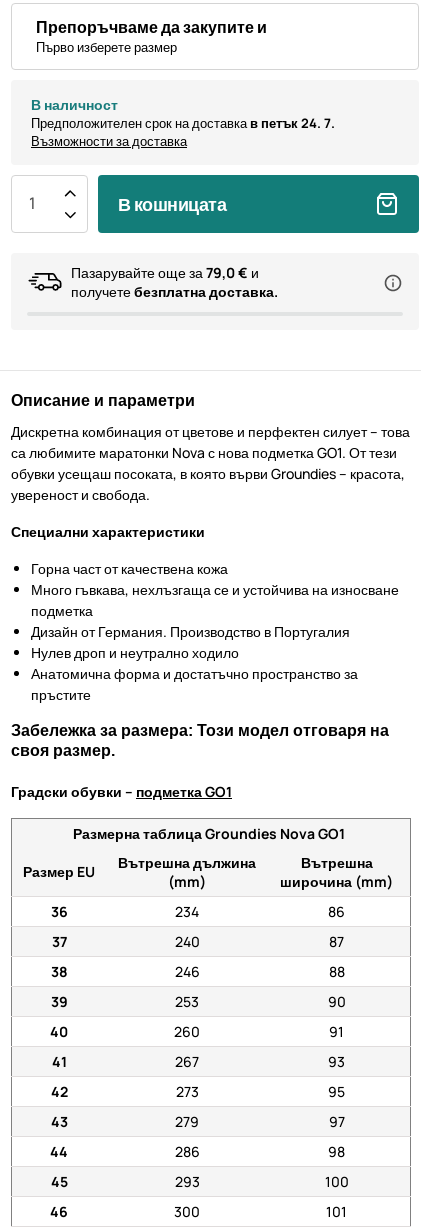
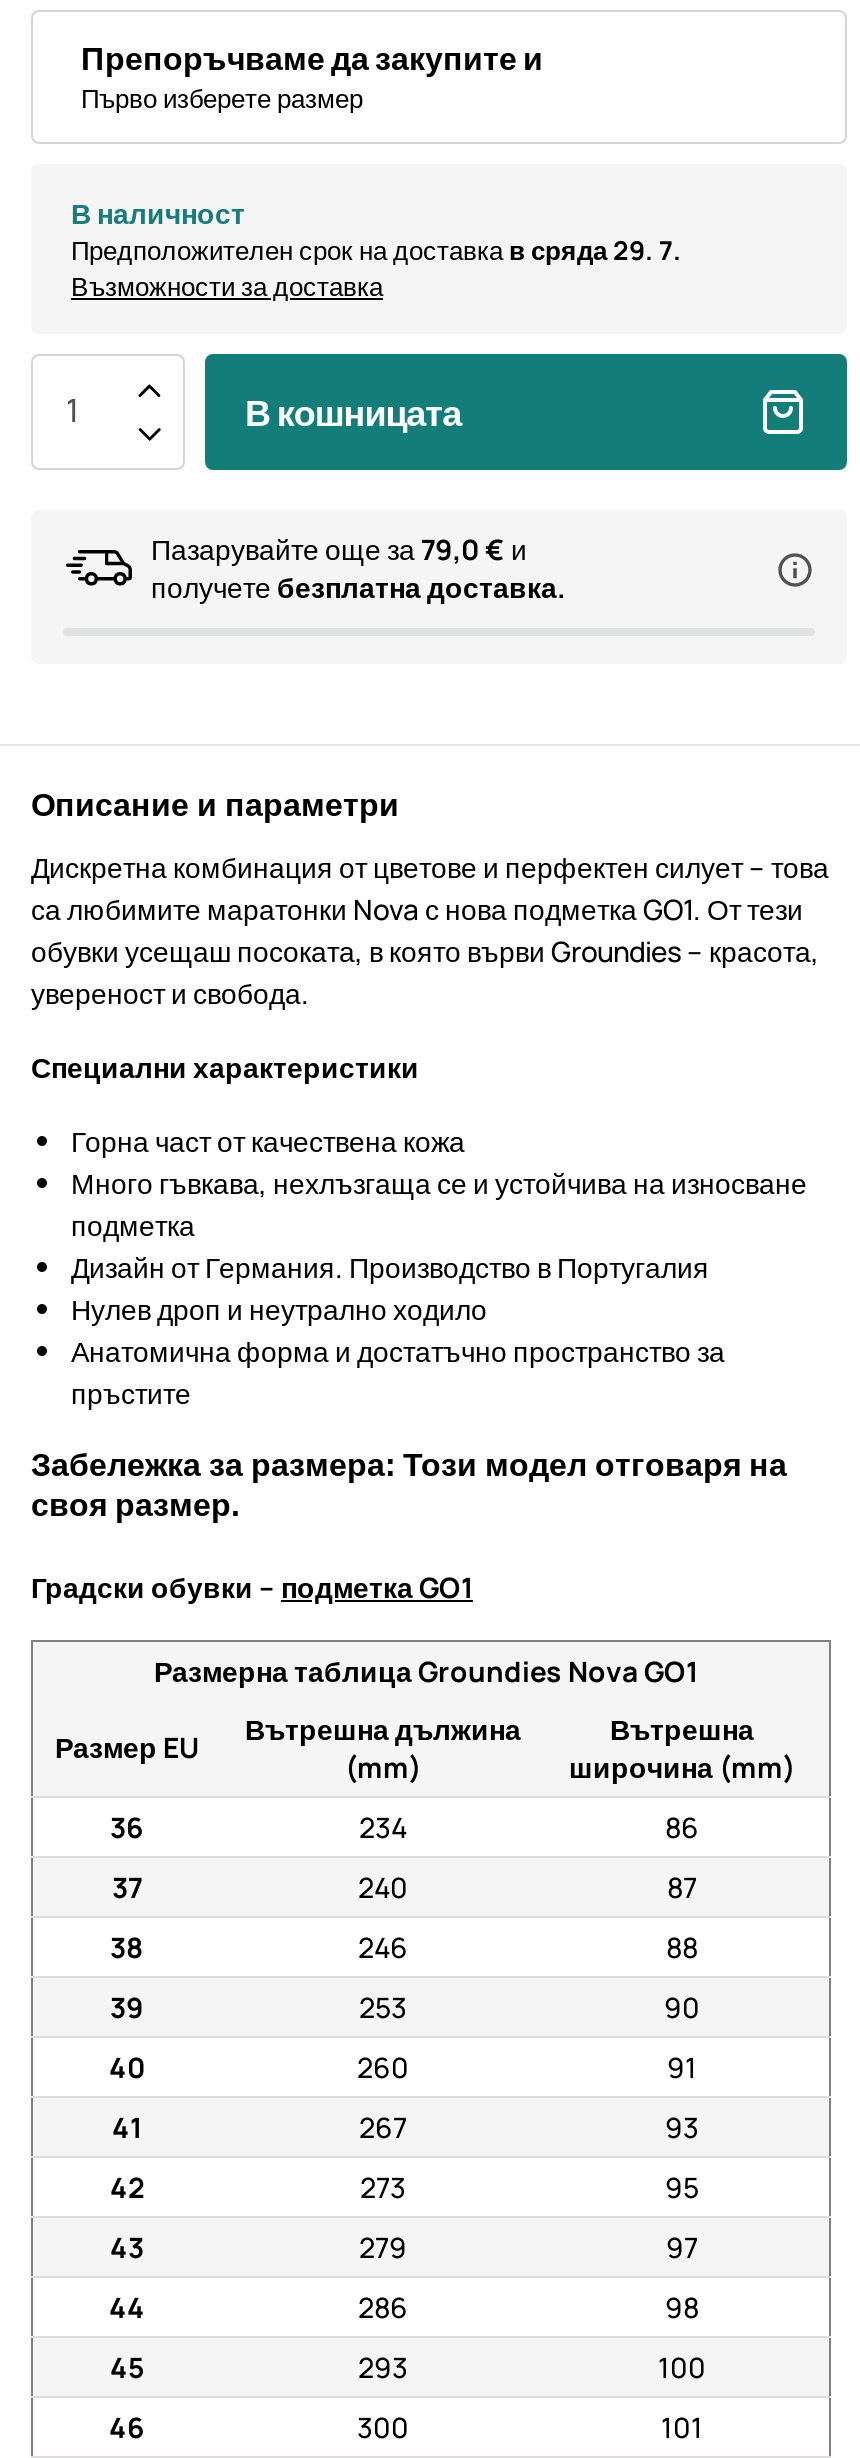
[31,114,335,132] Предположителен срок на доставка в петък 24. 7. -> [71,232,681,268] Предположителен срок на доставка в сряда 29. 7.

